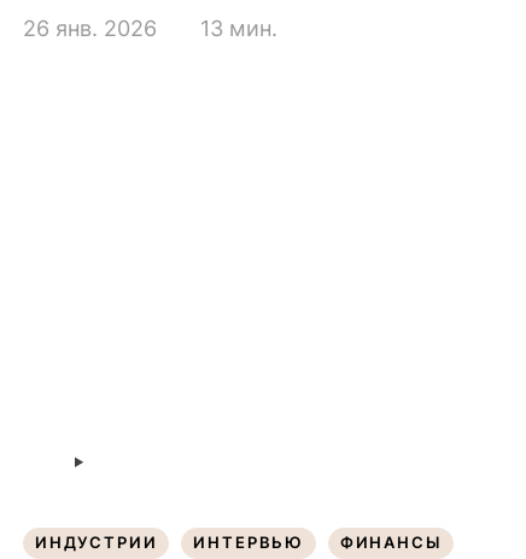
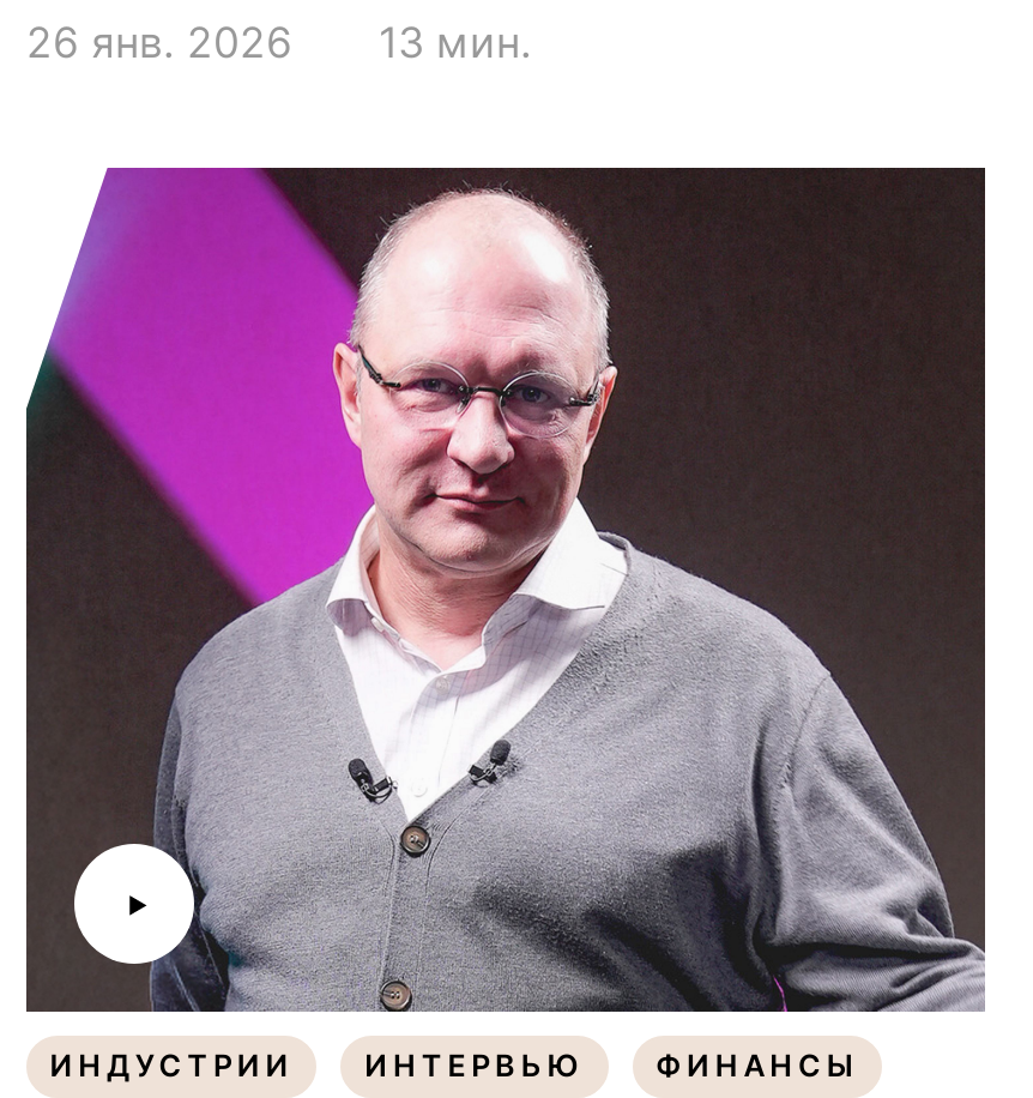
none -> [24,165,987,1014] [image]

